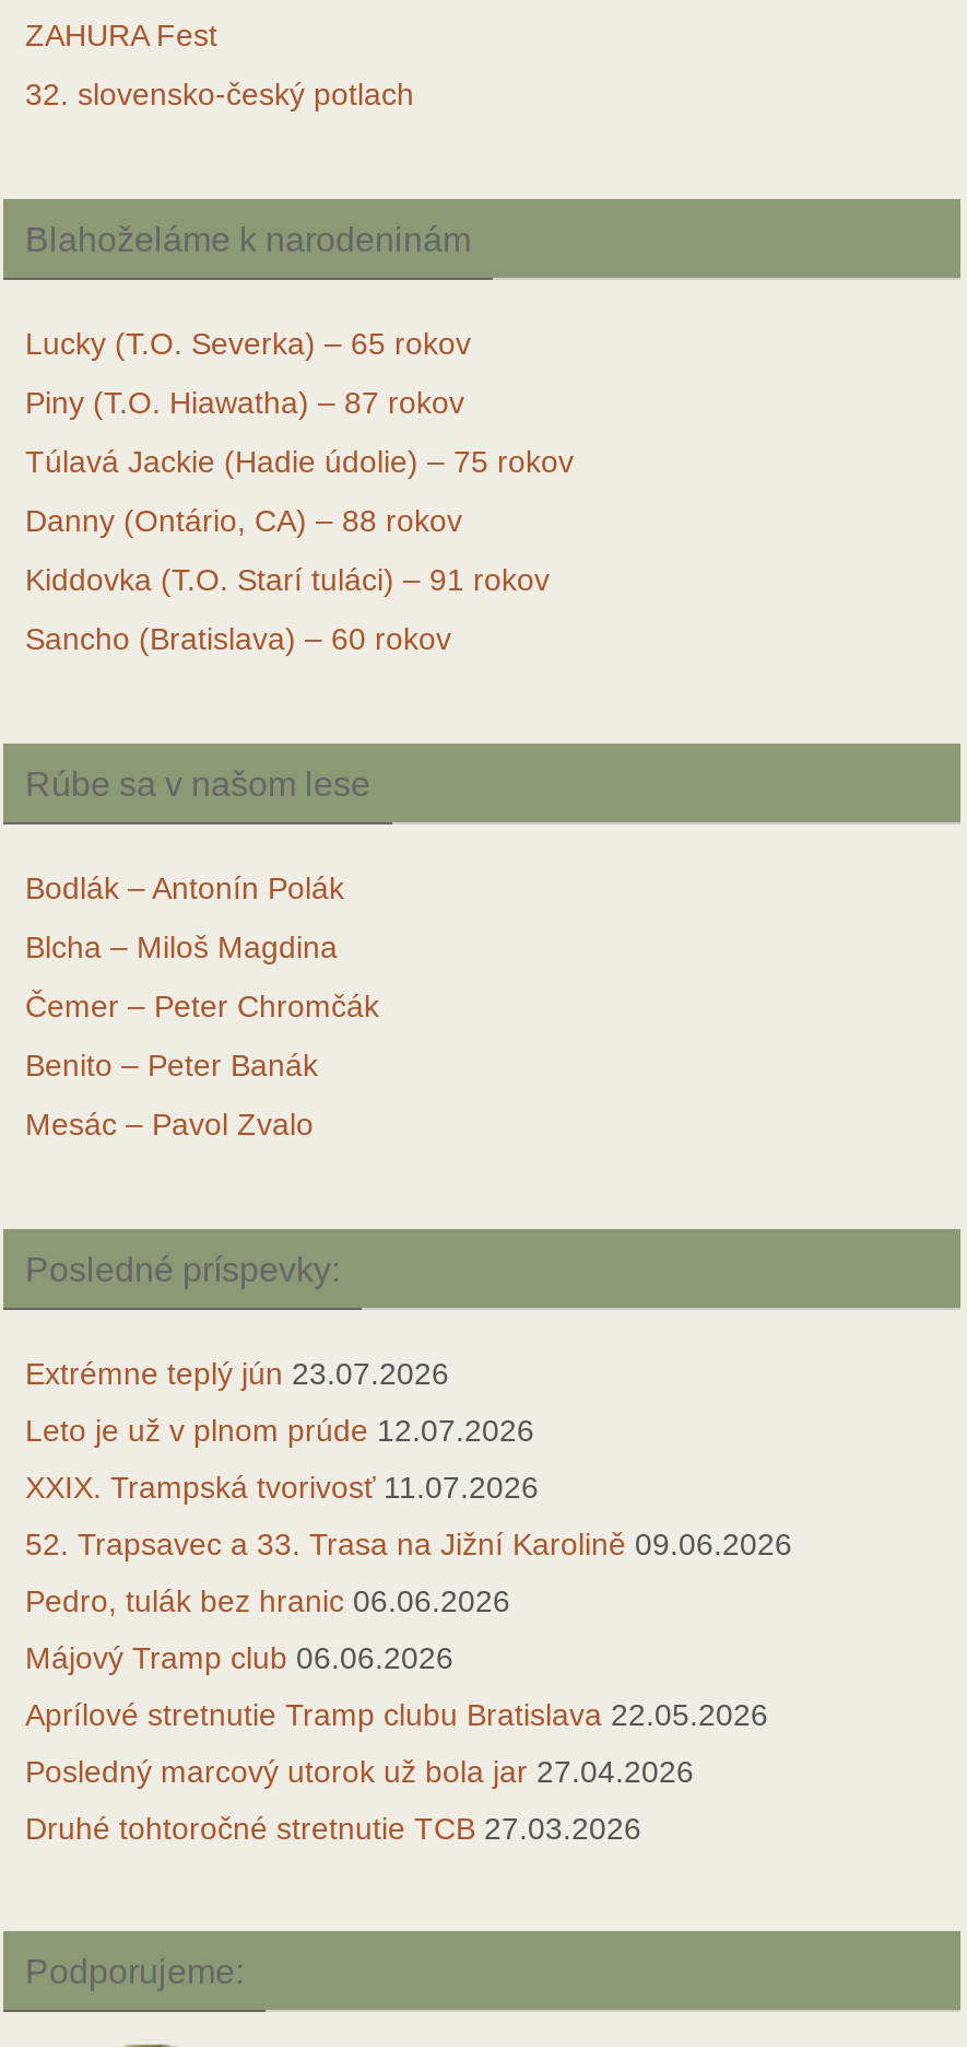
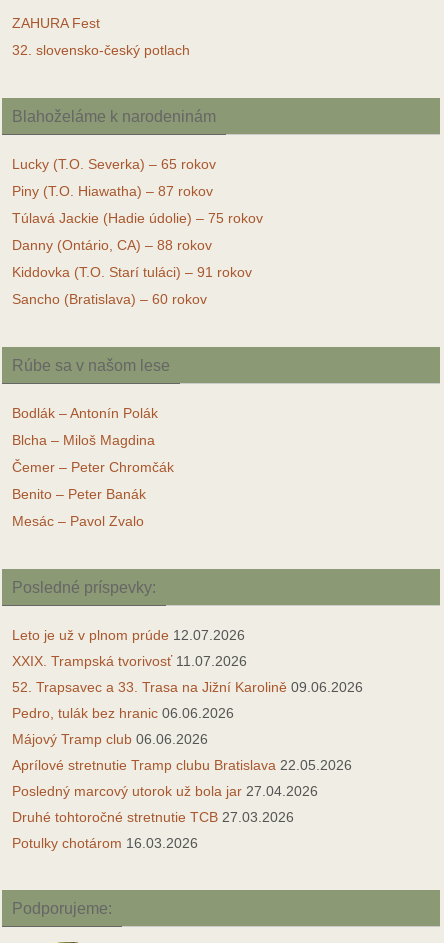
[25,1356,449,1391] Extrémne teplý jún 23.07.2026 -> none
moved [25,1413,792,1846] -> [12,627,363,825]: Leto je už v plnom prúde 12.07.2026 | XXIX. Trampská tvorivosť 11.07.2026 | 52. Trapsavec a 33. Trasa na Jižní Karolině 09.06.2026 | Pedro, tulák bez hranic 06.06.2026 | Májový Tramp club 06.06.2026 | Aprílové stretnutie Tramp clubu Bratislava 22.05.2026 | Posledný marcový utorok už bola jar 27.04.2026 | Druhé tohtoročné stretnutie TCB 27.03.2026
none -> [12,835,198,851] Potulky chotárom 16.03.2026

